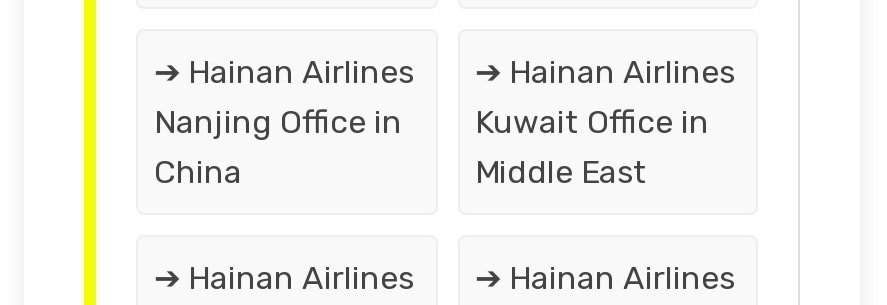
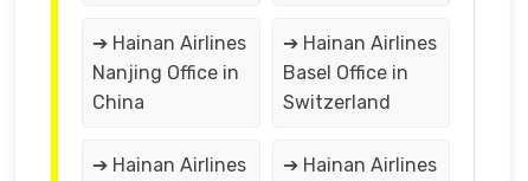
[475,102,709,190] Kuwait Office in | Middle East -> [282,61,408,113] Basel Office in | Switzerland

